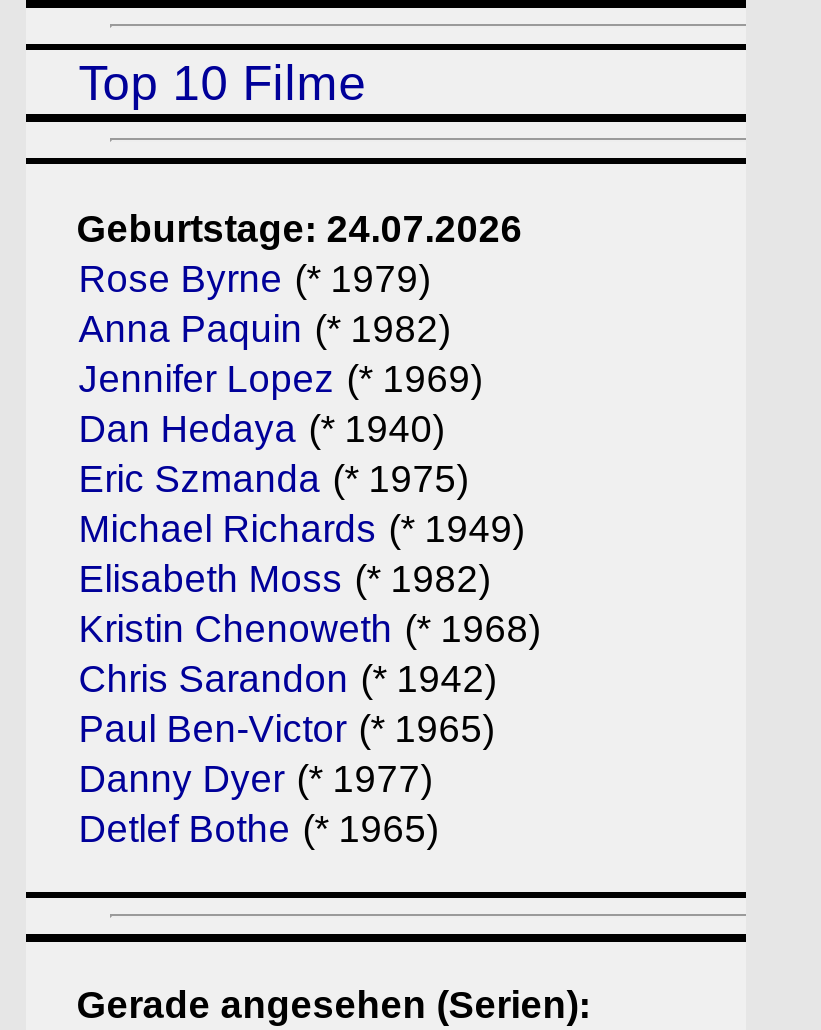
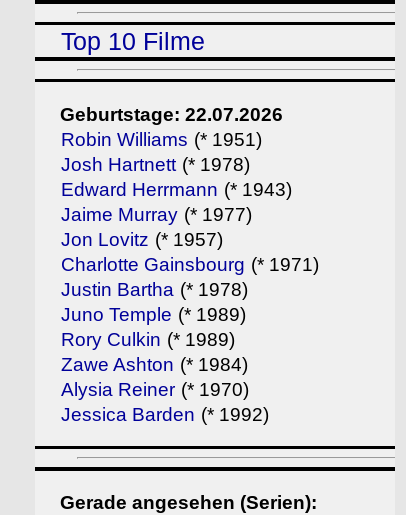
[76,207,540,849] Geburtstage: 24.07.2026 | Rose Byrne (* 1979) | Anna Paquin (* 1982) | Jennifer Lopez (* 1969) | Dan Hedaya (* 1940) | Eric Szmanda (* 1975) | Michael Richards (* 1949) | Elisabeth Moss (* 1982) | Kristin Chenoweth (* 1968) | Chris Sarandon (* 1942) | Paul Ben-Victor (* 1965) | Danny Dyer (* 1977) | Detlef Bothe (* 1965) -> [60,103,319,424] Geburtstage: 22.07.2026 | Robin Williams (* 1951) | Josh Hartnett (* 1978) | Edward Herrmann (* 1943) | Jaime Murray (* 1977) | Jon Lovitz (* 1957) | Charlotte Gainsbourg (* 1971) | Justin Bartha (* 1978) | Juno Temple (* 1989) | Rory Culkin (* 1989) | Zawe Ashton (* 1984) | Alysia Reiner (* 1970) | Jessica Barden (* 1992)

